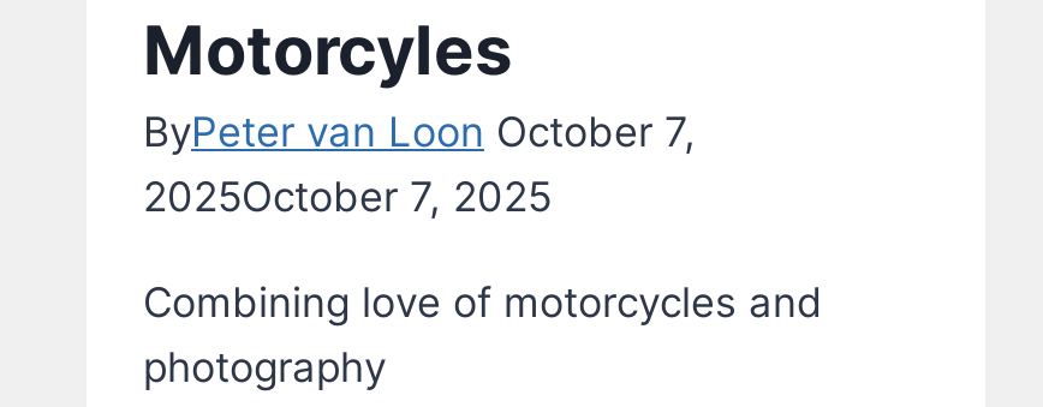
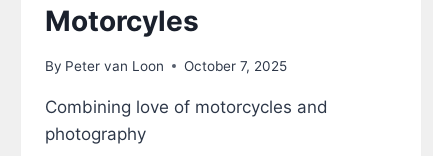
[143,109,696,221] ByPeter van Loon October 7, | 2025October 7, 2025 -> [45,58,287,74] By Peter van Loon | October 7, 2025

